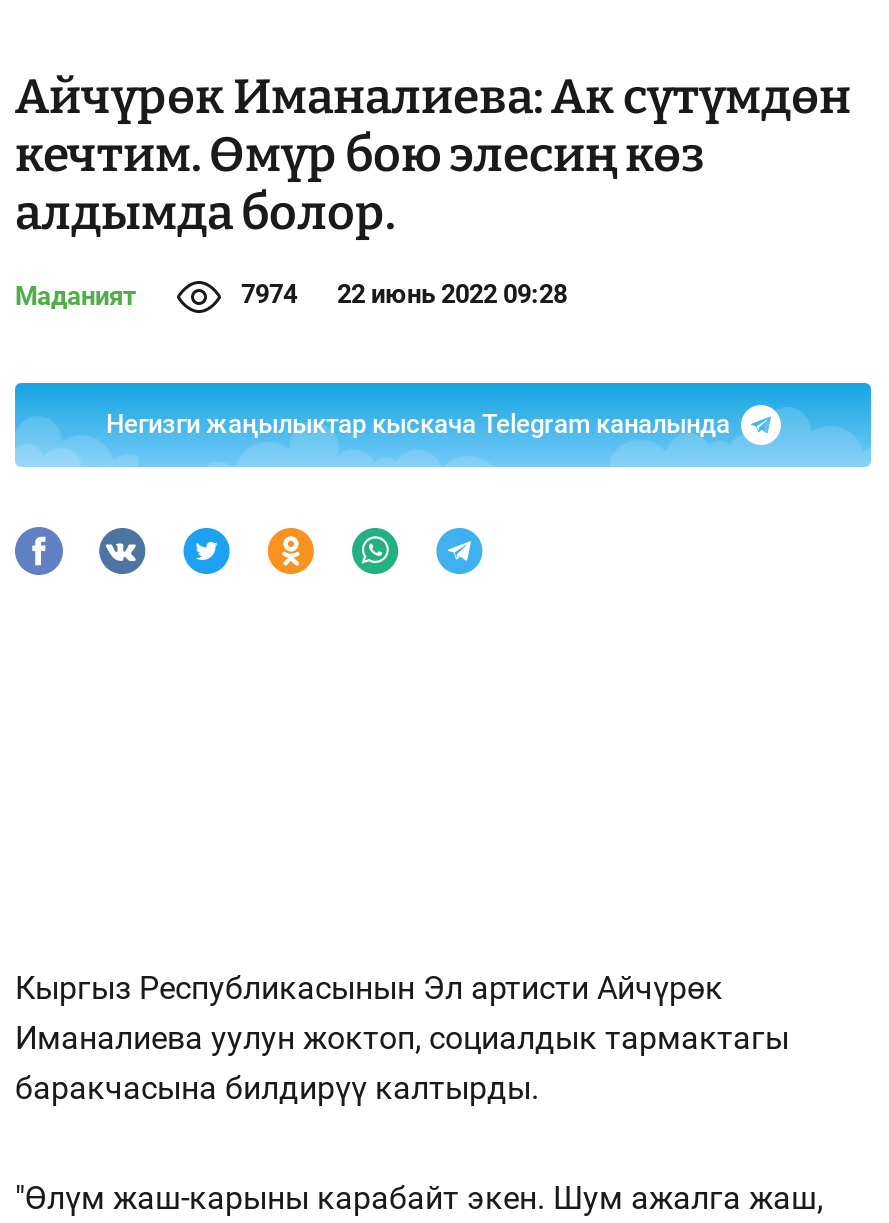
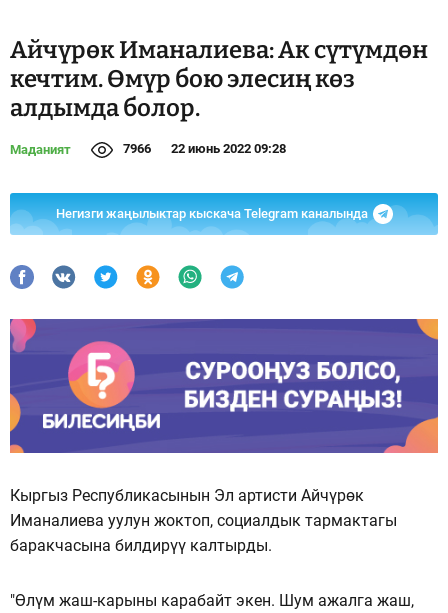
[241,279,567,309] 7974 22 июнь 2022 09:28 -> [123,141,286,156] 7966 22 июнь 2022 09:28
none -> [9,318,439,454] [image]

